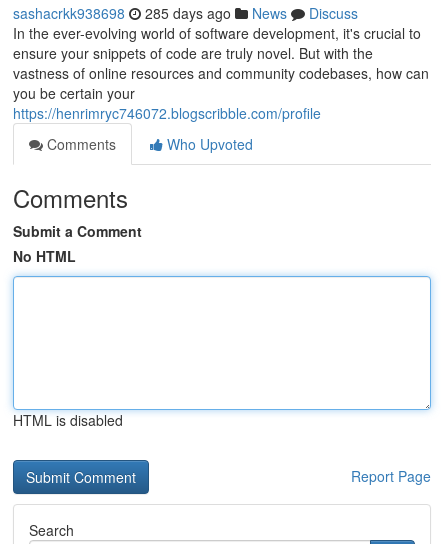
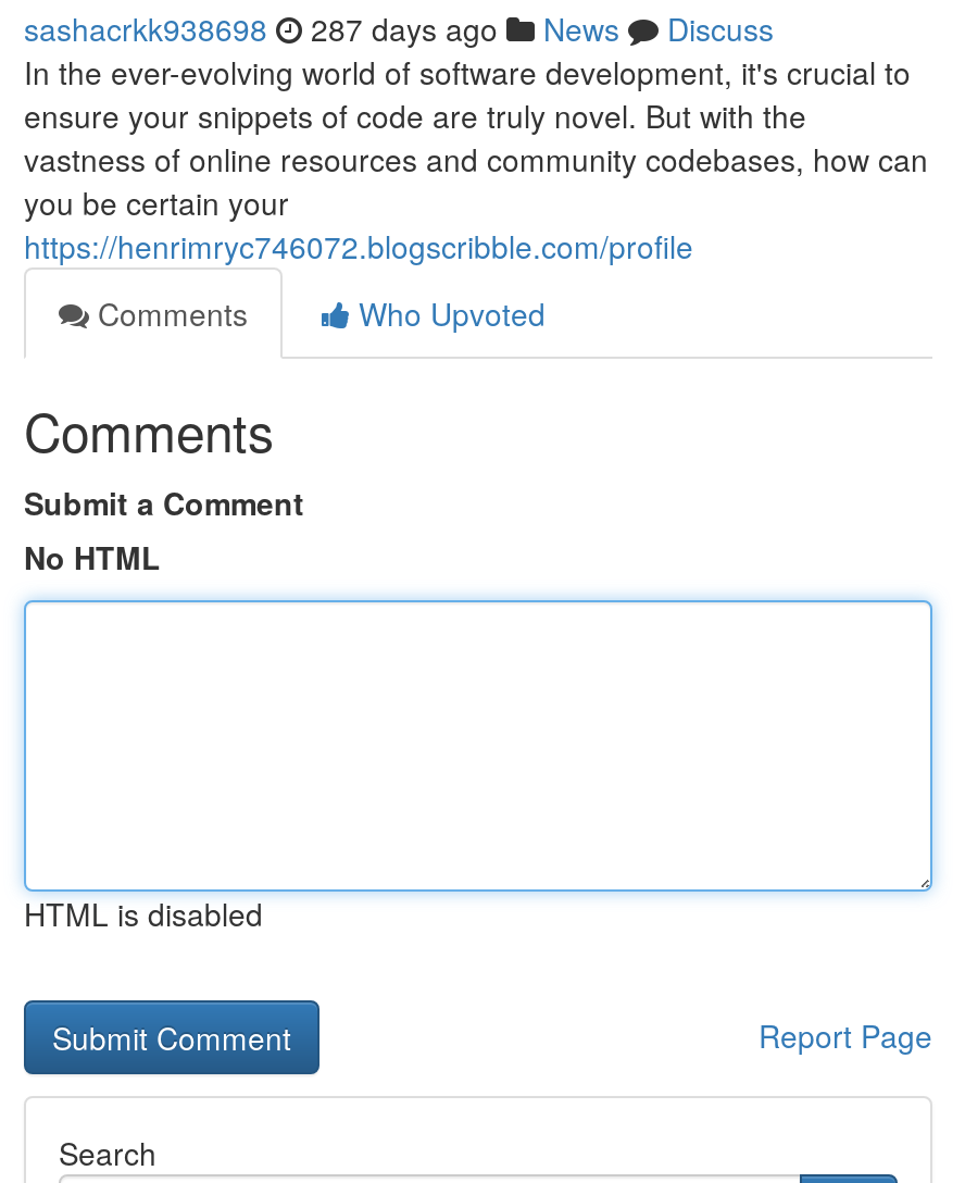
[13,3,358,23] sashacrkk938698 285 days ago News Discuss -> [24,7,774,50] sashacrkk938698 287 days ago News Discuss

